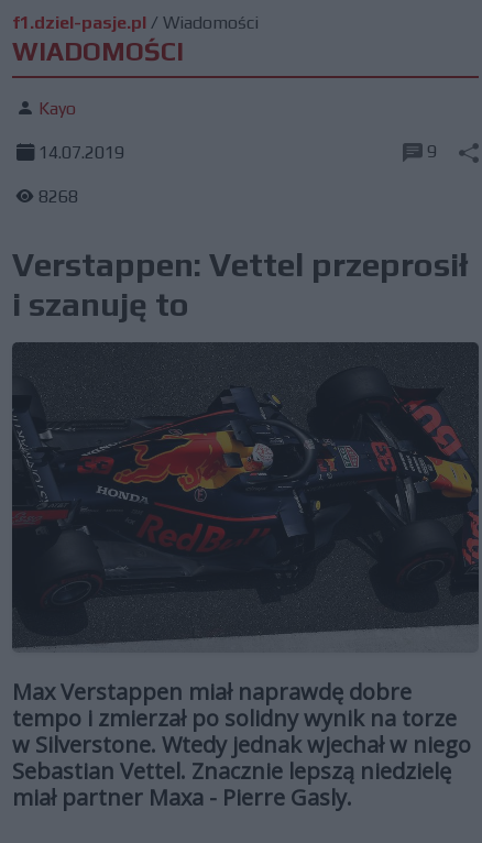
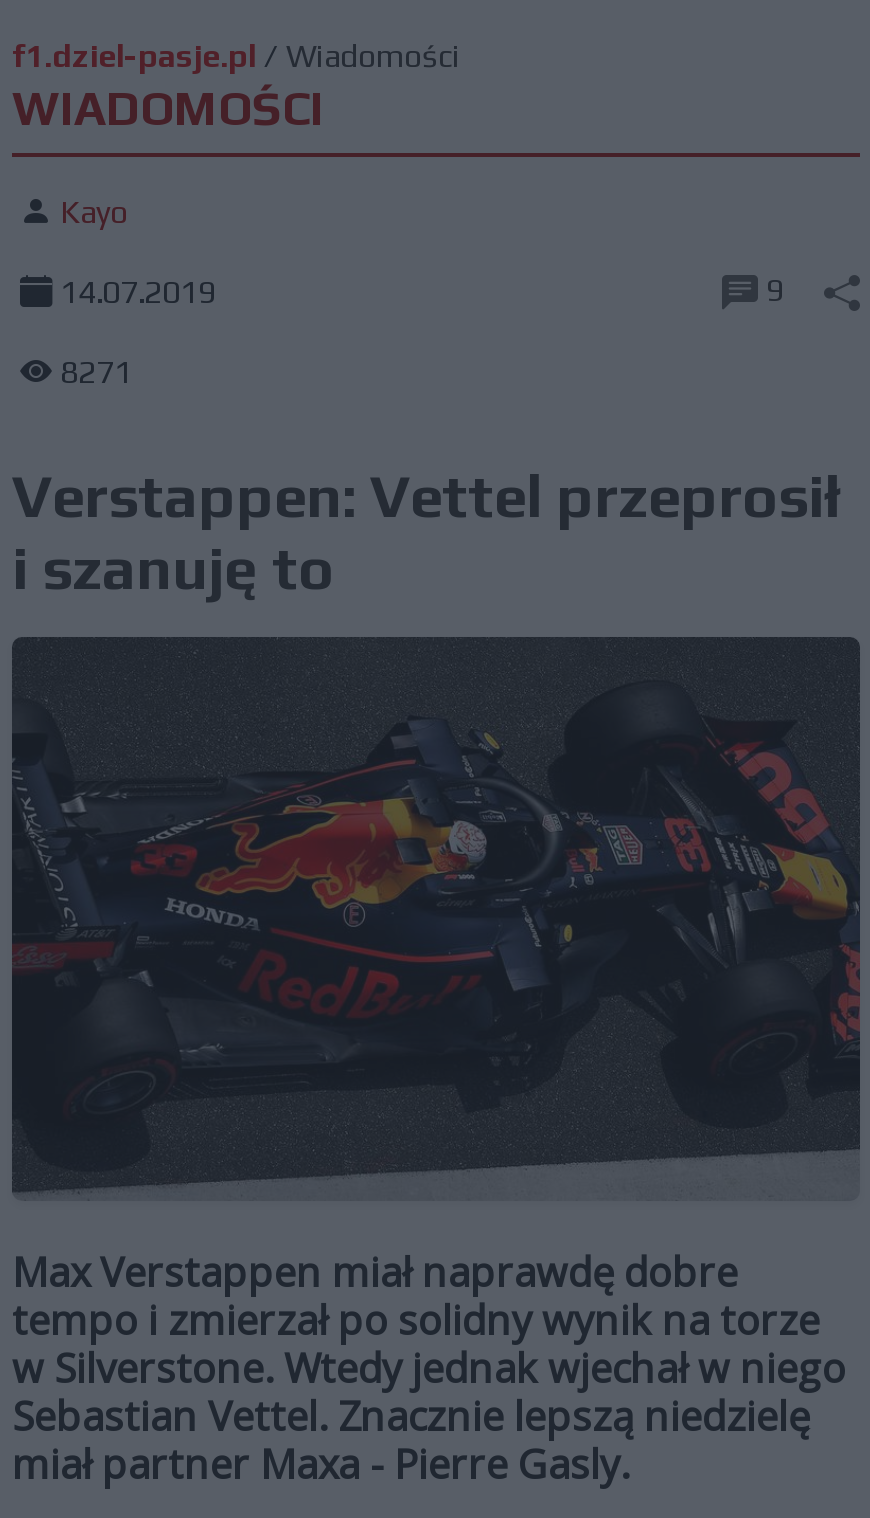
[39,186,78,207] 8268 -> [60,353,132,391] 8271

